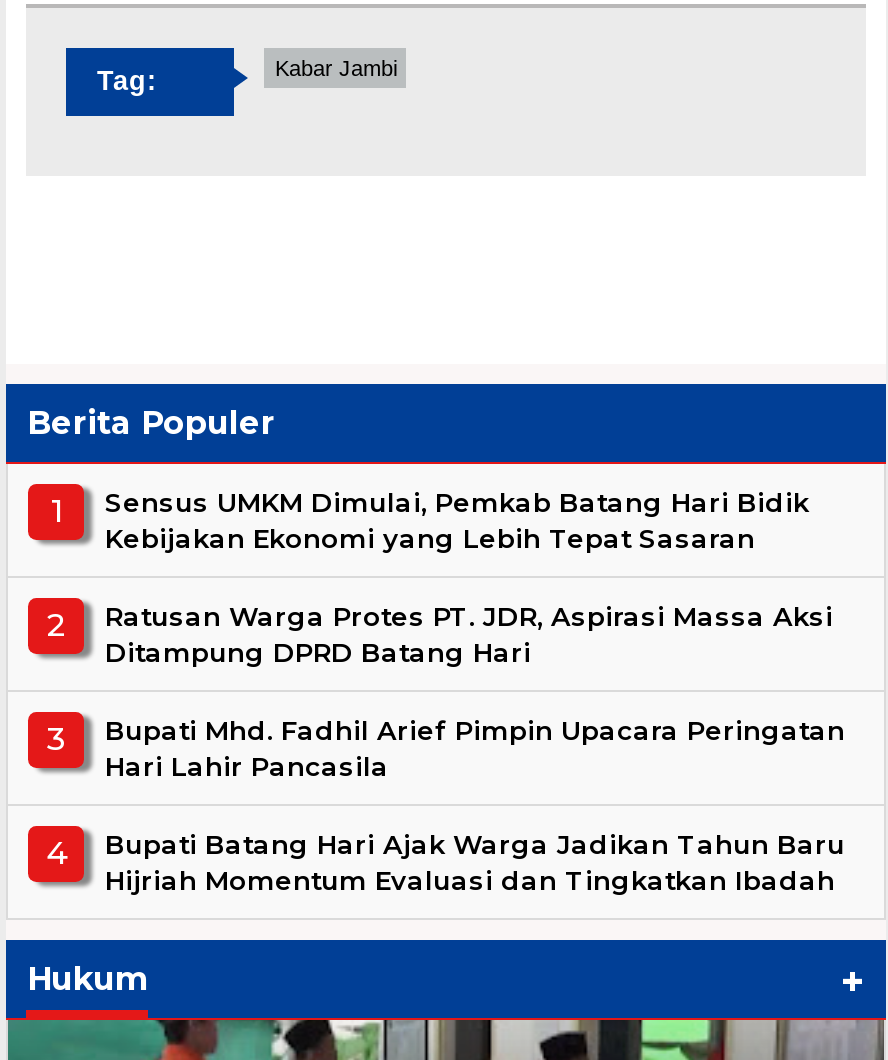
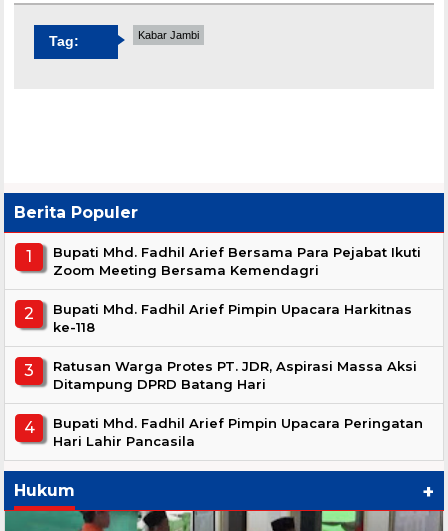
[105,486,809,554] Sensus UMKM Dimulai, Pemkab Batang Hari Bidik | Kebijakan Ekonomi yang Lebih Tepat Sasaran -> [53,244,421,335] Bupati Mhd. Fadhil Arief Bersama Para Pejabat Ikuti | Zoom Meeting Bersama Kemendagri | Bupati Mhd. Fadhil Arief Pimpin Upacara Harkitnas | ke-118
moved [105,600,845,782] -> [53,358,423,449]: Ratusan Warga Protes PT. JDR, Aspirasi Massa Aksi | Ditampung DPRD Batang Hari | Bupati Mhd. Fadhil Arief Pimpin Upacara Peringatan | Hari Lahir Pancasila
[105,828,845,896] Bupati Batang Hari Ajak Warga Jadikan Tahun Baru | Hijriah Momentum Evaluasi dan Tingkatkan Ibadah -> none

